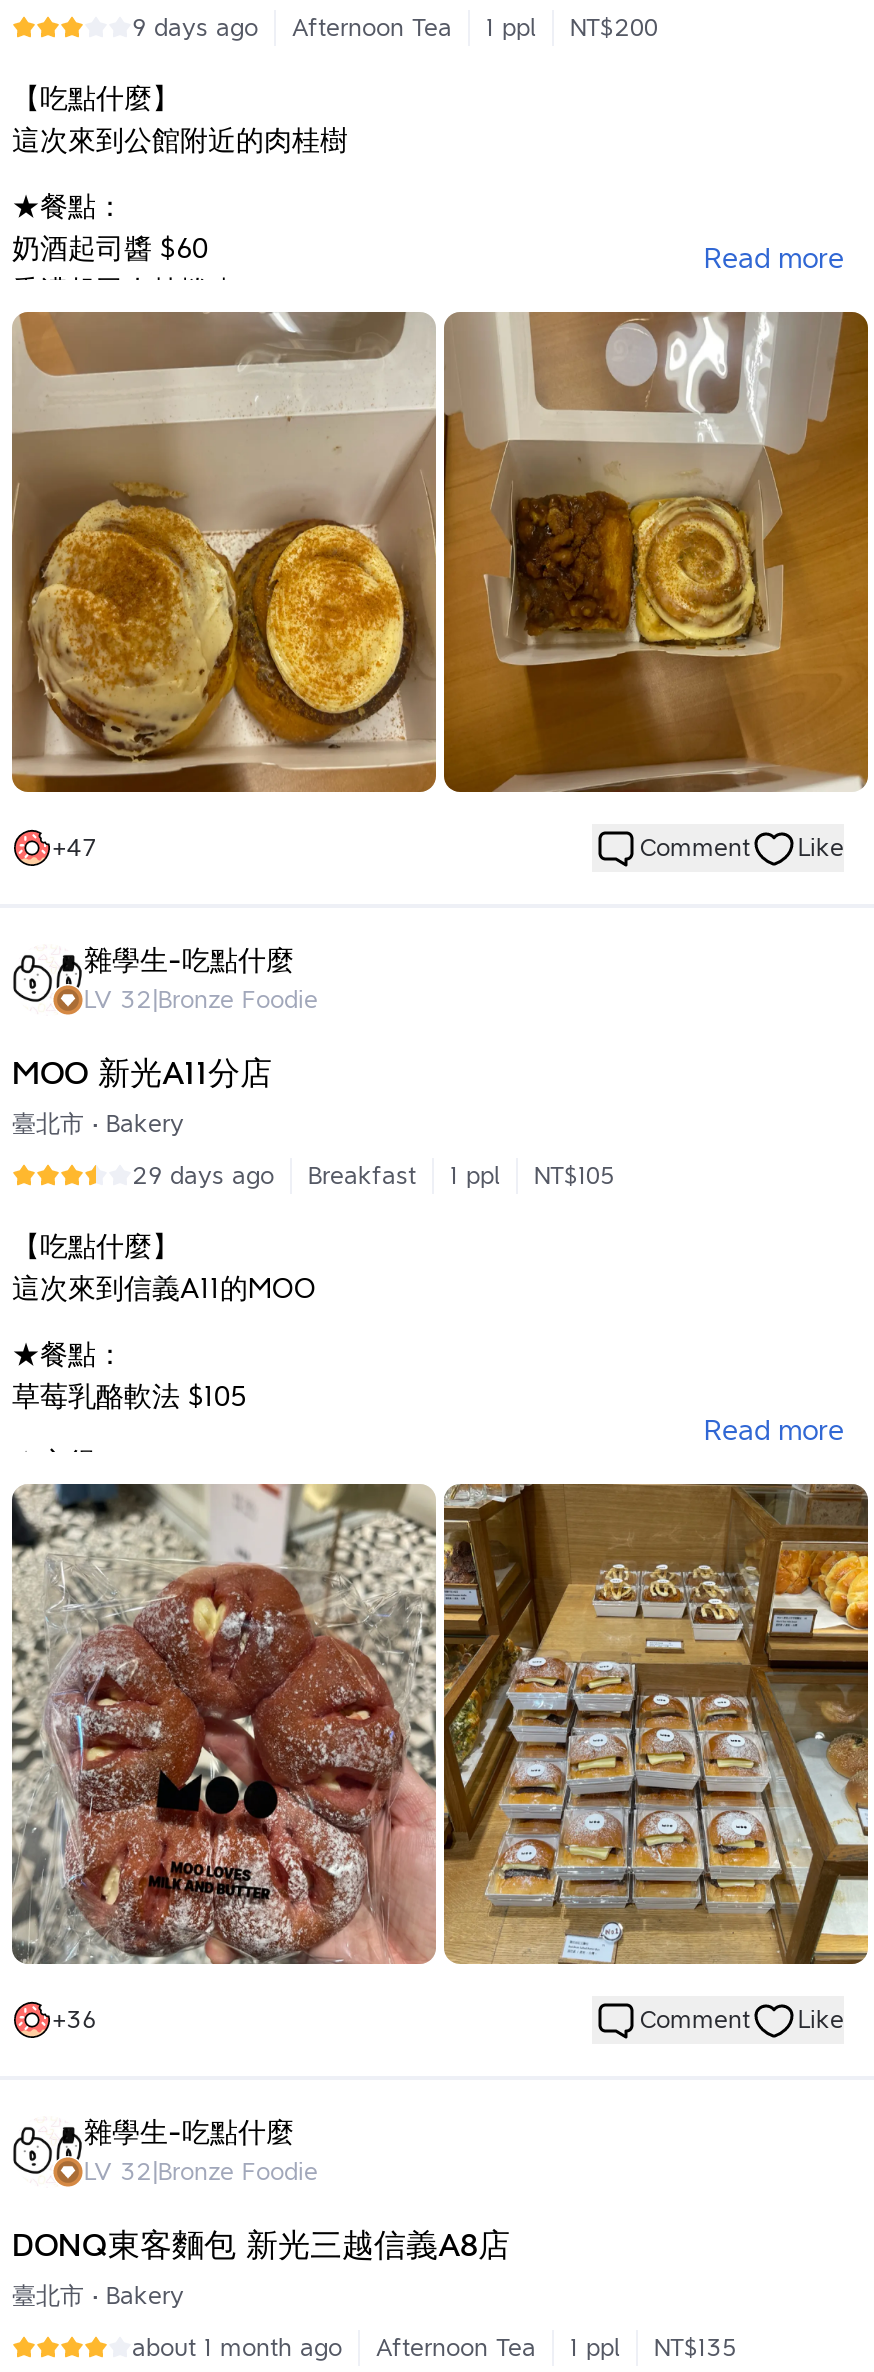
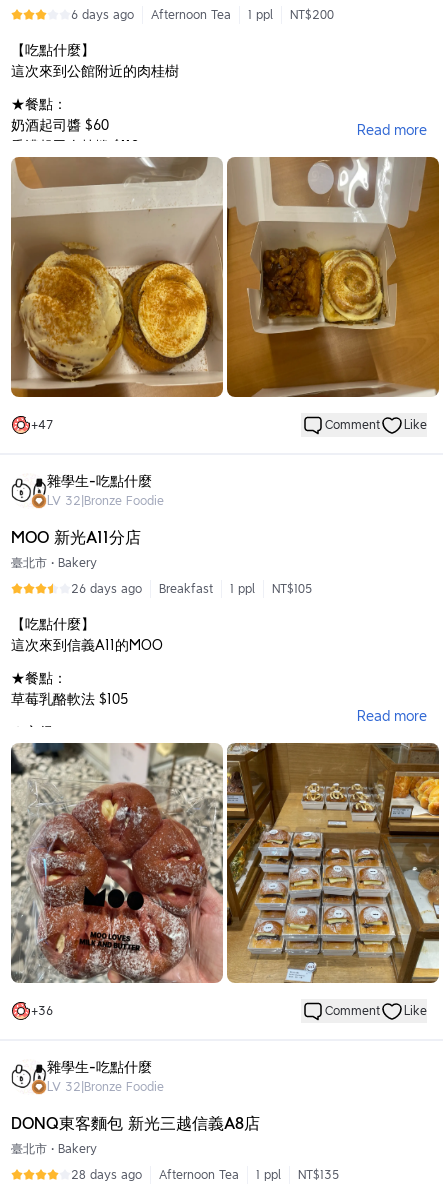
[132,12,658,42] 9 days ago Afternoon Tea 1 ppl NT$200 -> [71,7,334,22] 6 days ago Afternoon Tea 1 ppl NT$200
[132,1160,614,1190] 29 days ago Breakfast 1 ppl NT$105 -> [71,581,312,596] 26 days ago Breakfast 1 ppl NT$105
[132,2332,342,2362] about 1 month ago -> [71,1167,142,1182] 28 days ago

